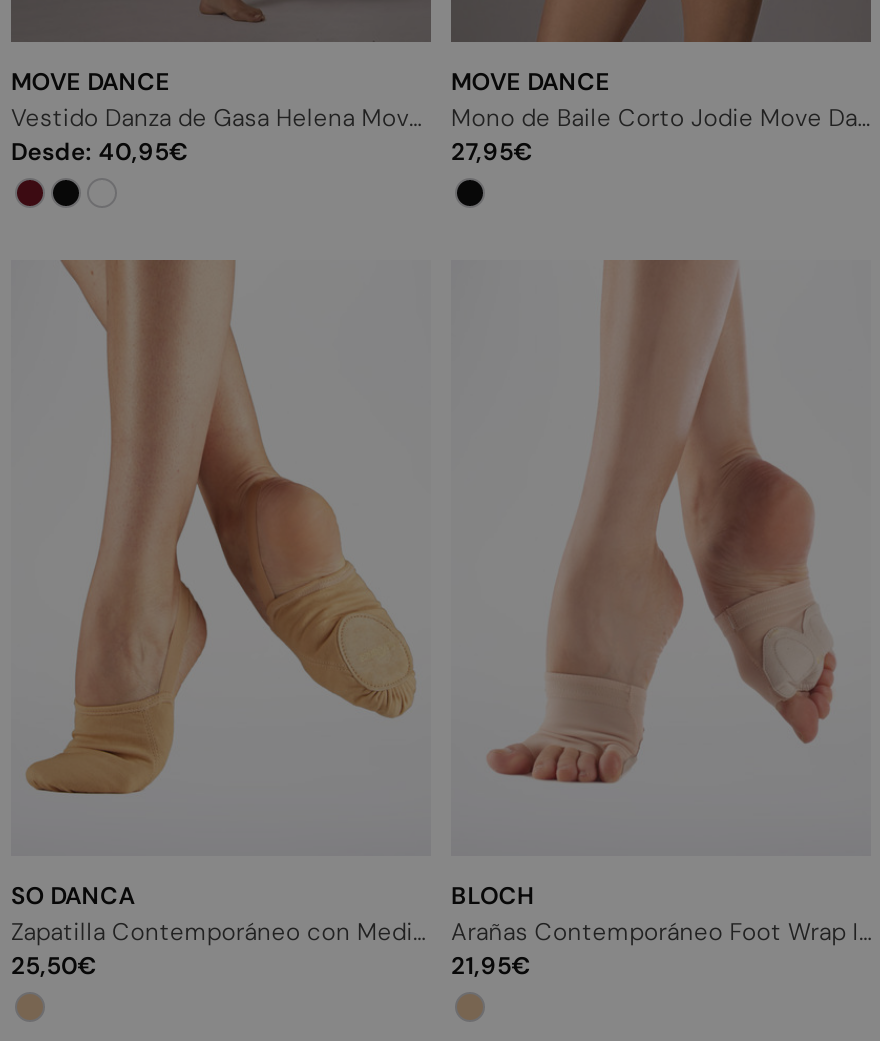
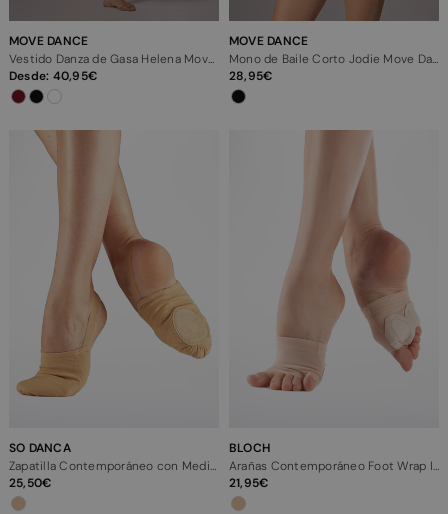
[451,136,513,166] 27,95 -> [229,68,263,83] 28,95

